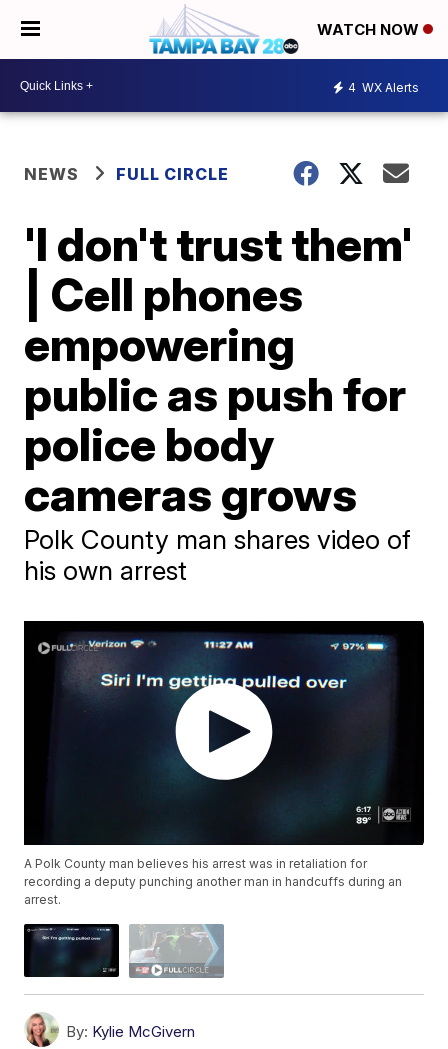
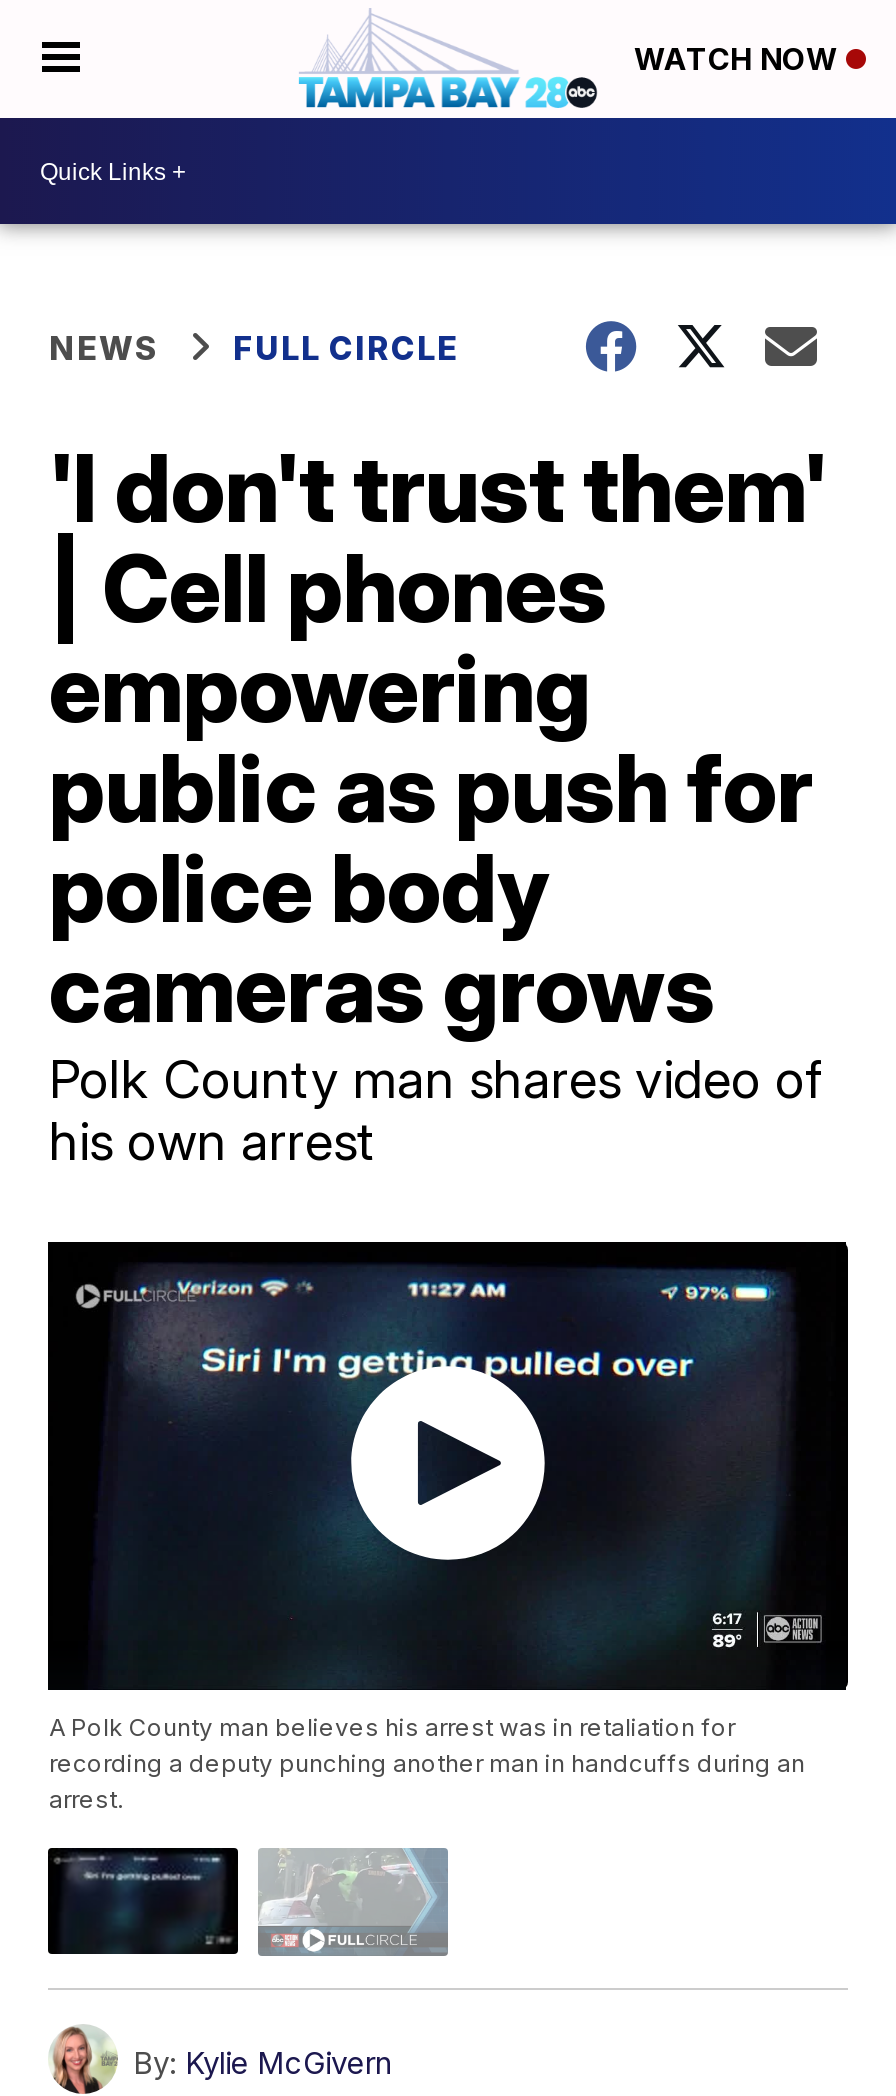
[348,79,419,94] 4 WX Alerts -> none

